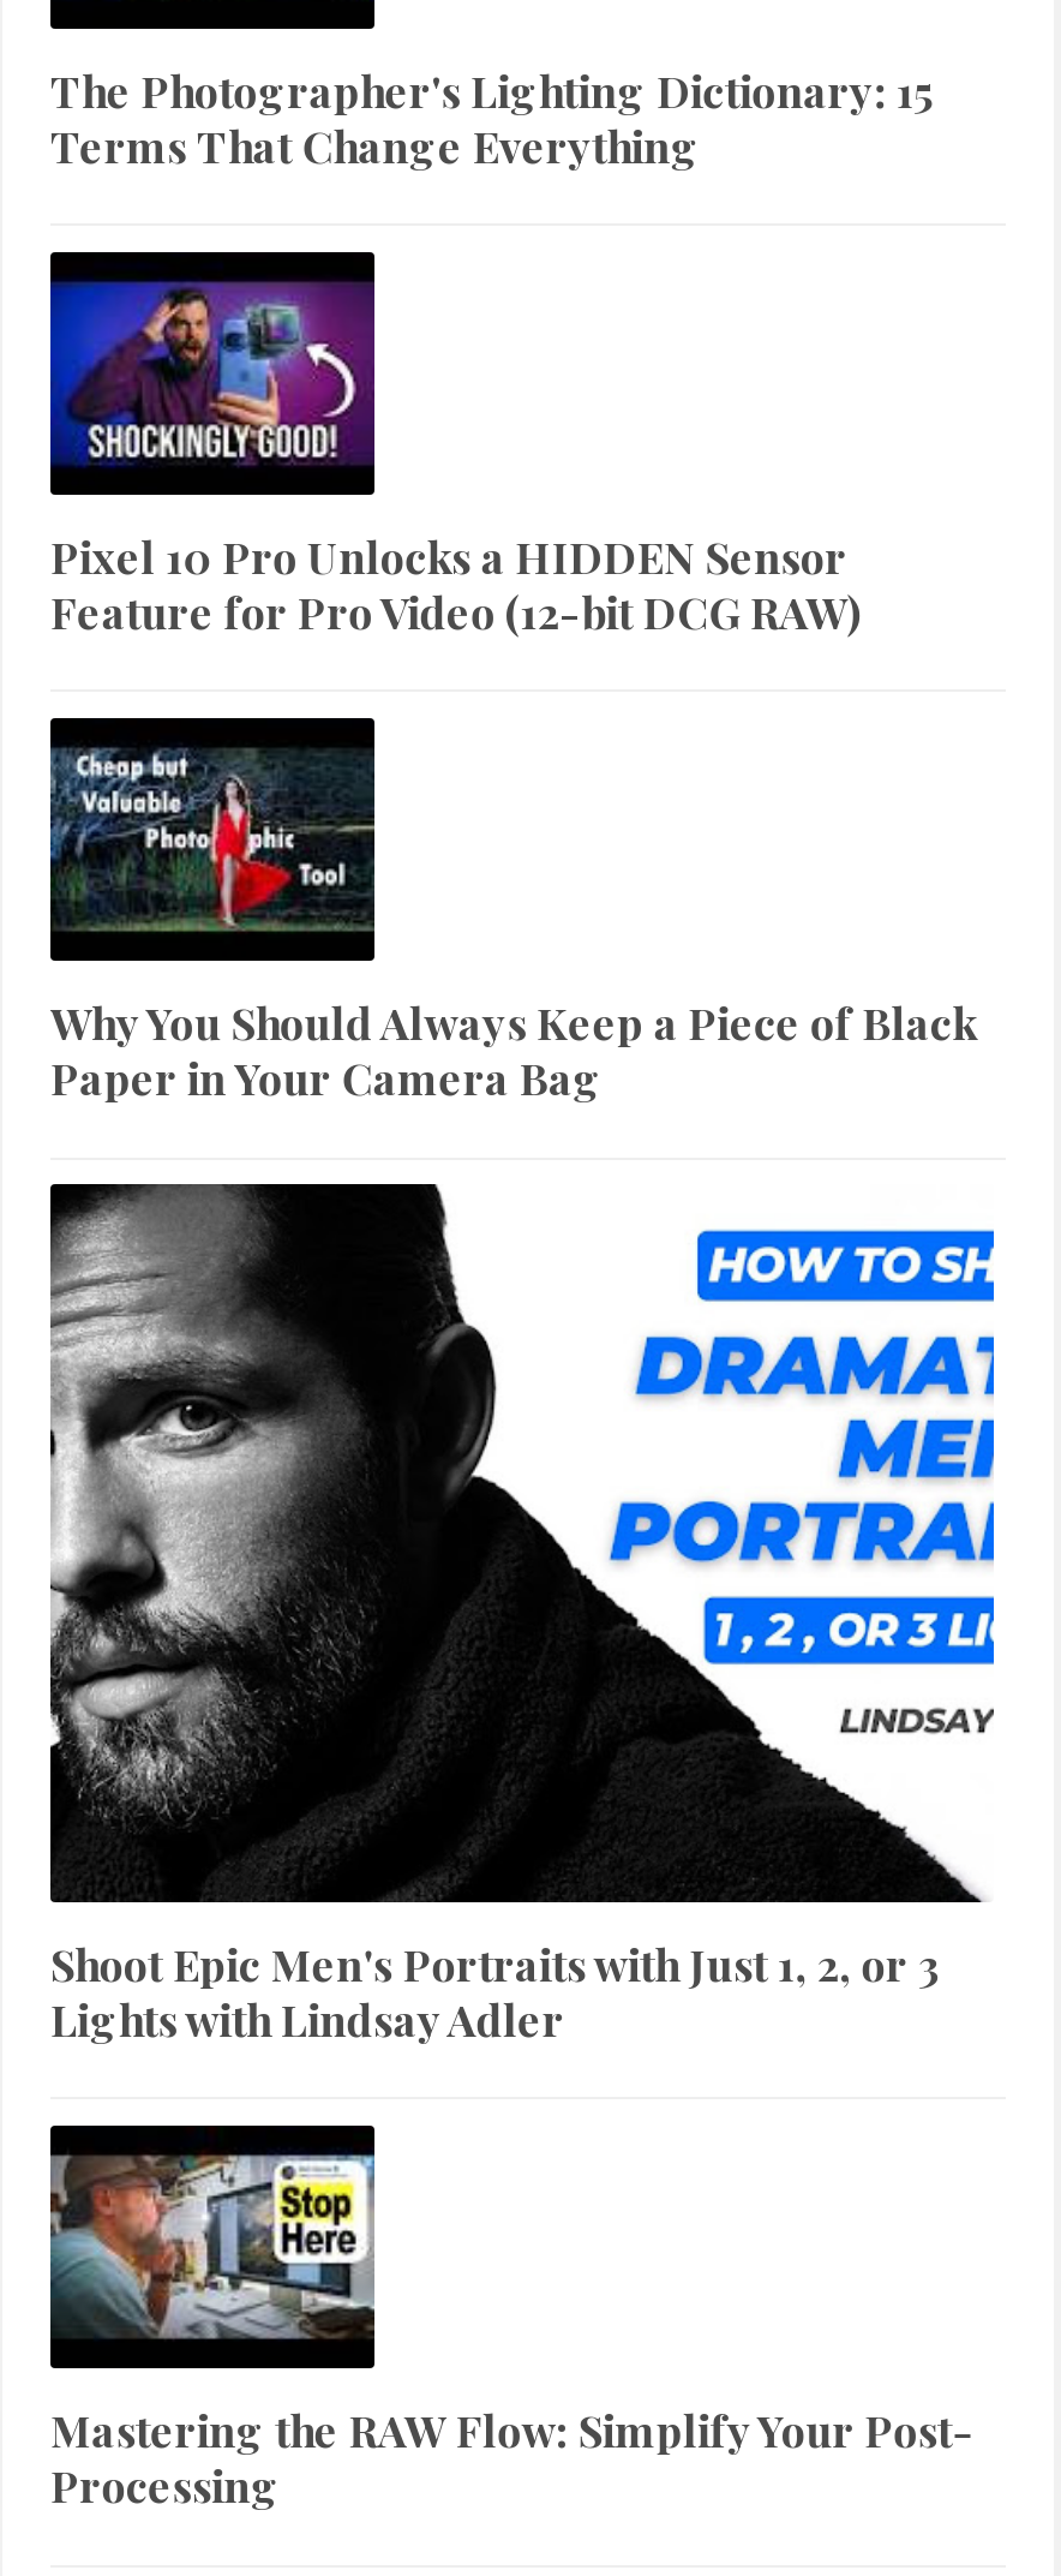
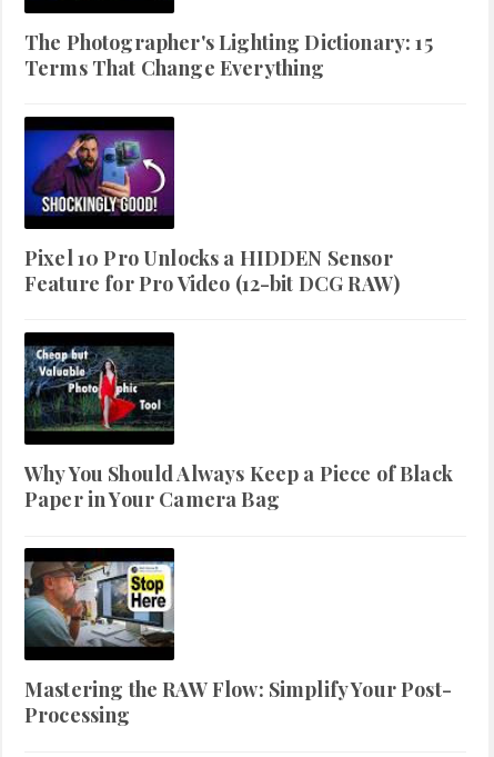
[48,1182,996,2048] [image] | Shoot Epic Men's Portraits with Just 1, 2, or 3 | Lights with Lindsay Adler -> none

